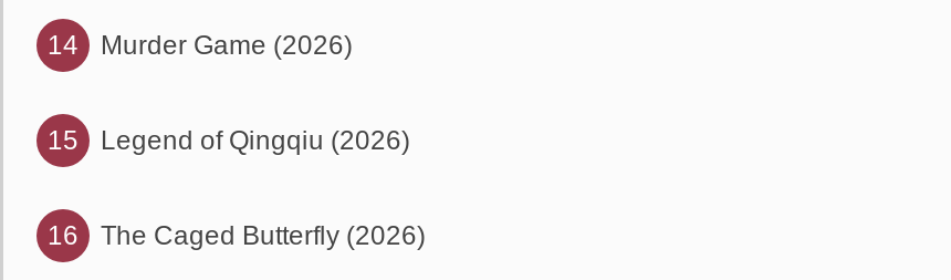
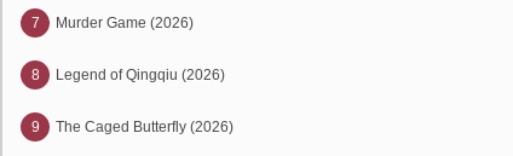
[48,30,353,61] 14 Murder Game (2026) -> [31,15,194,31] 7 Murder Game (2026)
[48,125,410,156] 15 Legend of Qingqiu (2026) -> [31,67,225,83] 8 Legend of Qingqiu (2026)
[48,220,426,251] 16 The Caged Butterfly (2026) -> [31,119,234,135] 9 The Caged Butterfly (2026)

